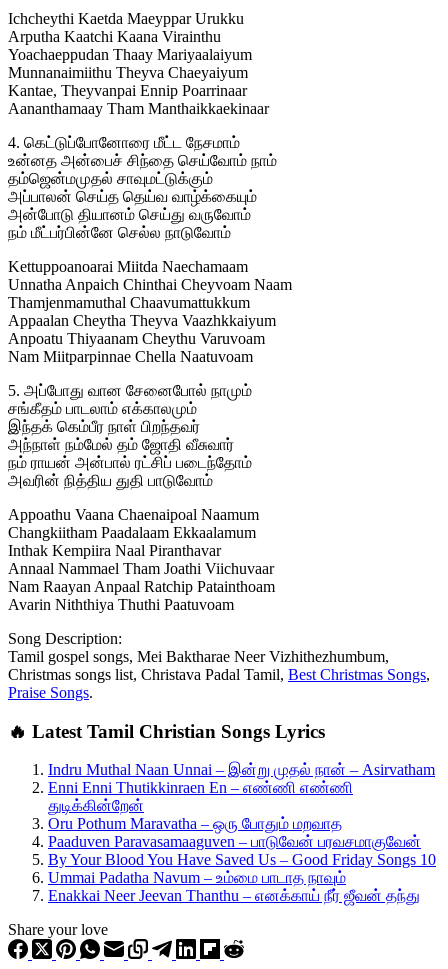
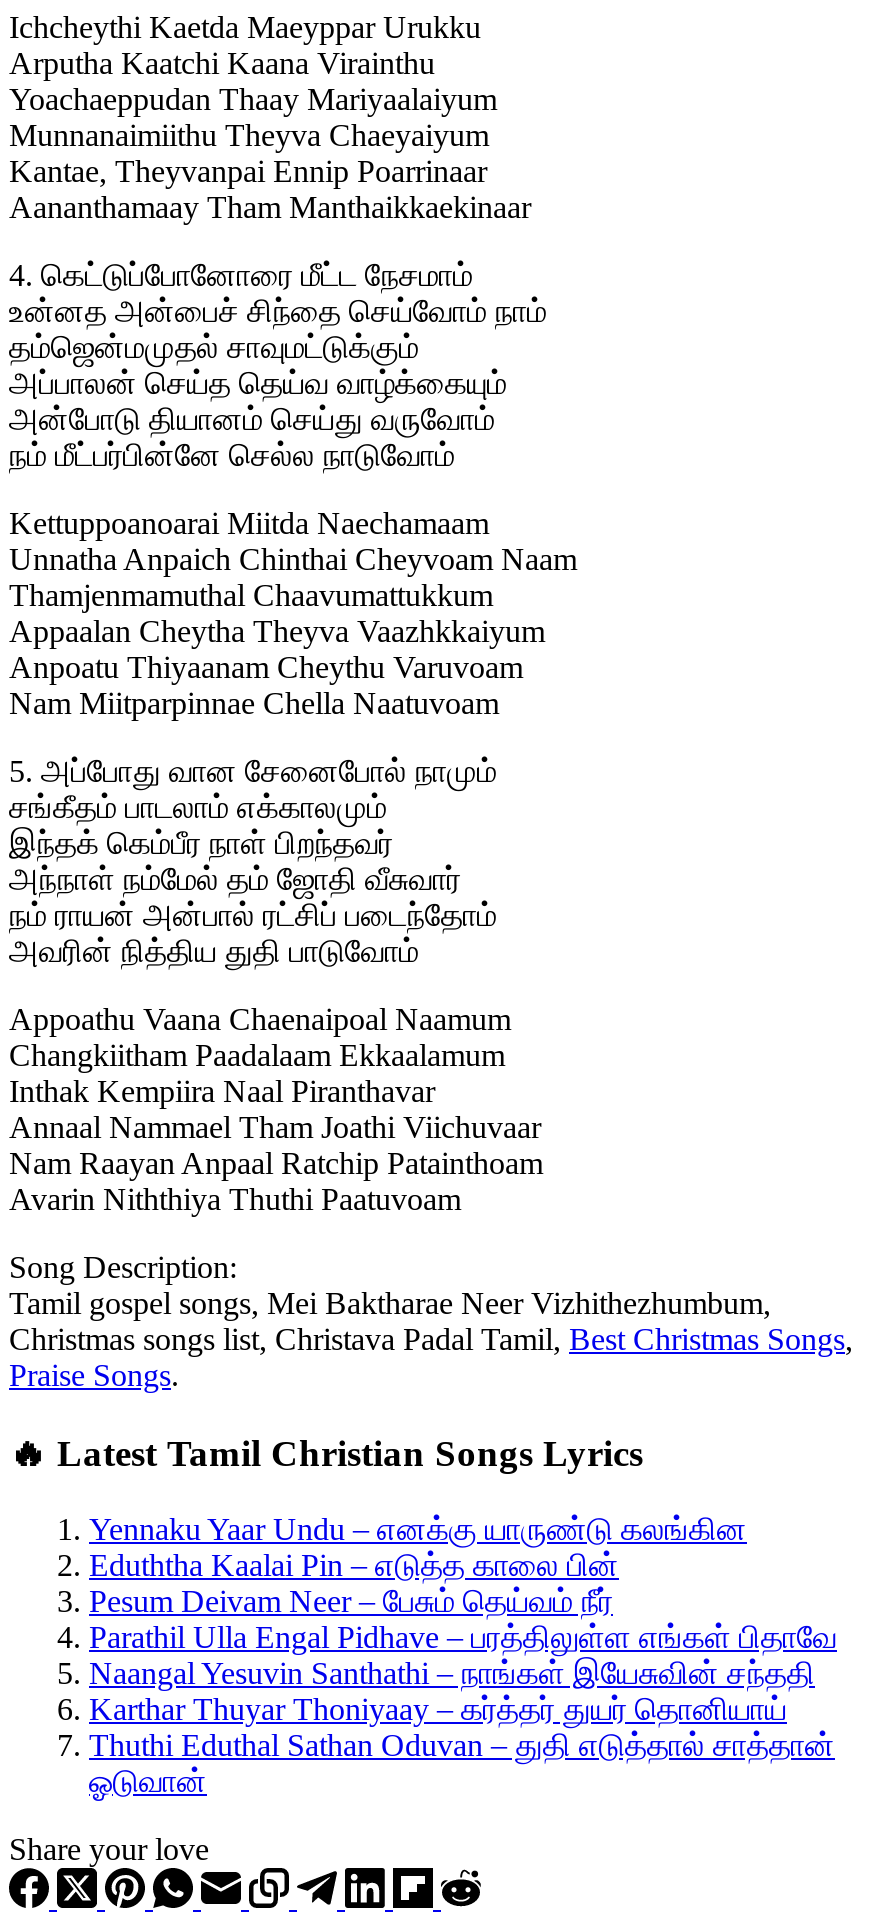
[48,761,436,904] Indru Muthal Naan Unnai – இன்று முதல் நான் – Asirvatham | Enni Enni Thutikkinraen En – எண்ணி எண்ணி | துடிக்கின்றேன் | Oru Pothum Maravatha – ஒரு போதும் மறவாத | Paaduven Paravasamaaguven – பாடுவேன் பரவசமாகுவேன் | By Your Blood You Have Saved Us – Good Friday Songs 10 | Ummai Padatha Navum – உம்மை பாடாத நாவும் | Enakkai Neer Jeevan Thanthu – எனக்காய் நீர் ஜீவன் தந்து -> [89,1513,837,1799] Yennaku Yaar Undu – எனக்கு யாருண்டு கலங்கின | Eduththa Kaalai Pin – எடுத்த காலை பின் | Pesum Deivam Neer – பேசும் தெய்வம் நீர் | Parathil Ulla Engal Pidhave – பரத்திலுள்ள எங்கள் பிதாவே | Naangal Yesuvin Santhathi – நாங்கள் இயேசுவின் சந்ததி | Karthar Thuyar Thoniyaay – கர்த்தர் துயர் தொனியாய் | Thuthi Eduthal Sathan Oduvan – துதி எடுத்தால் சாத்தான் | ஓடுவான்

